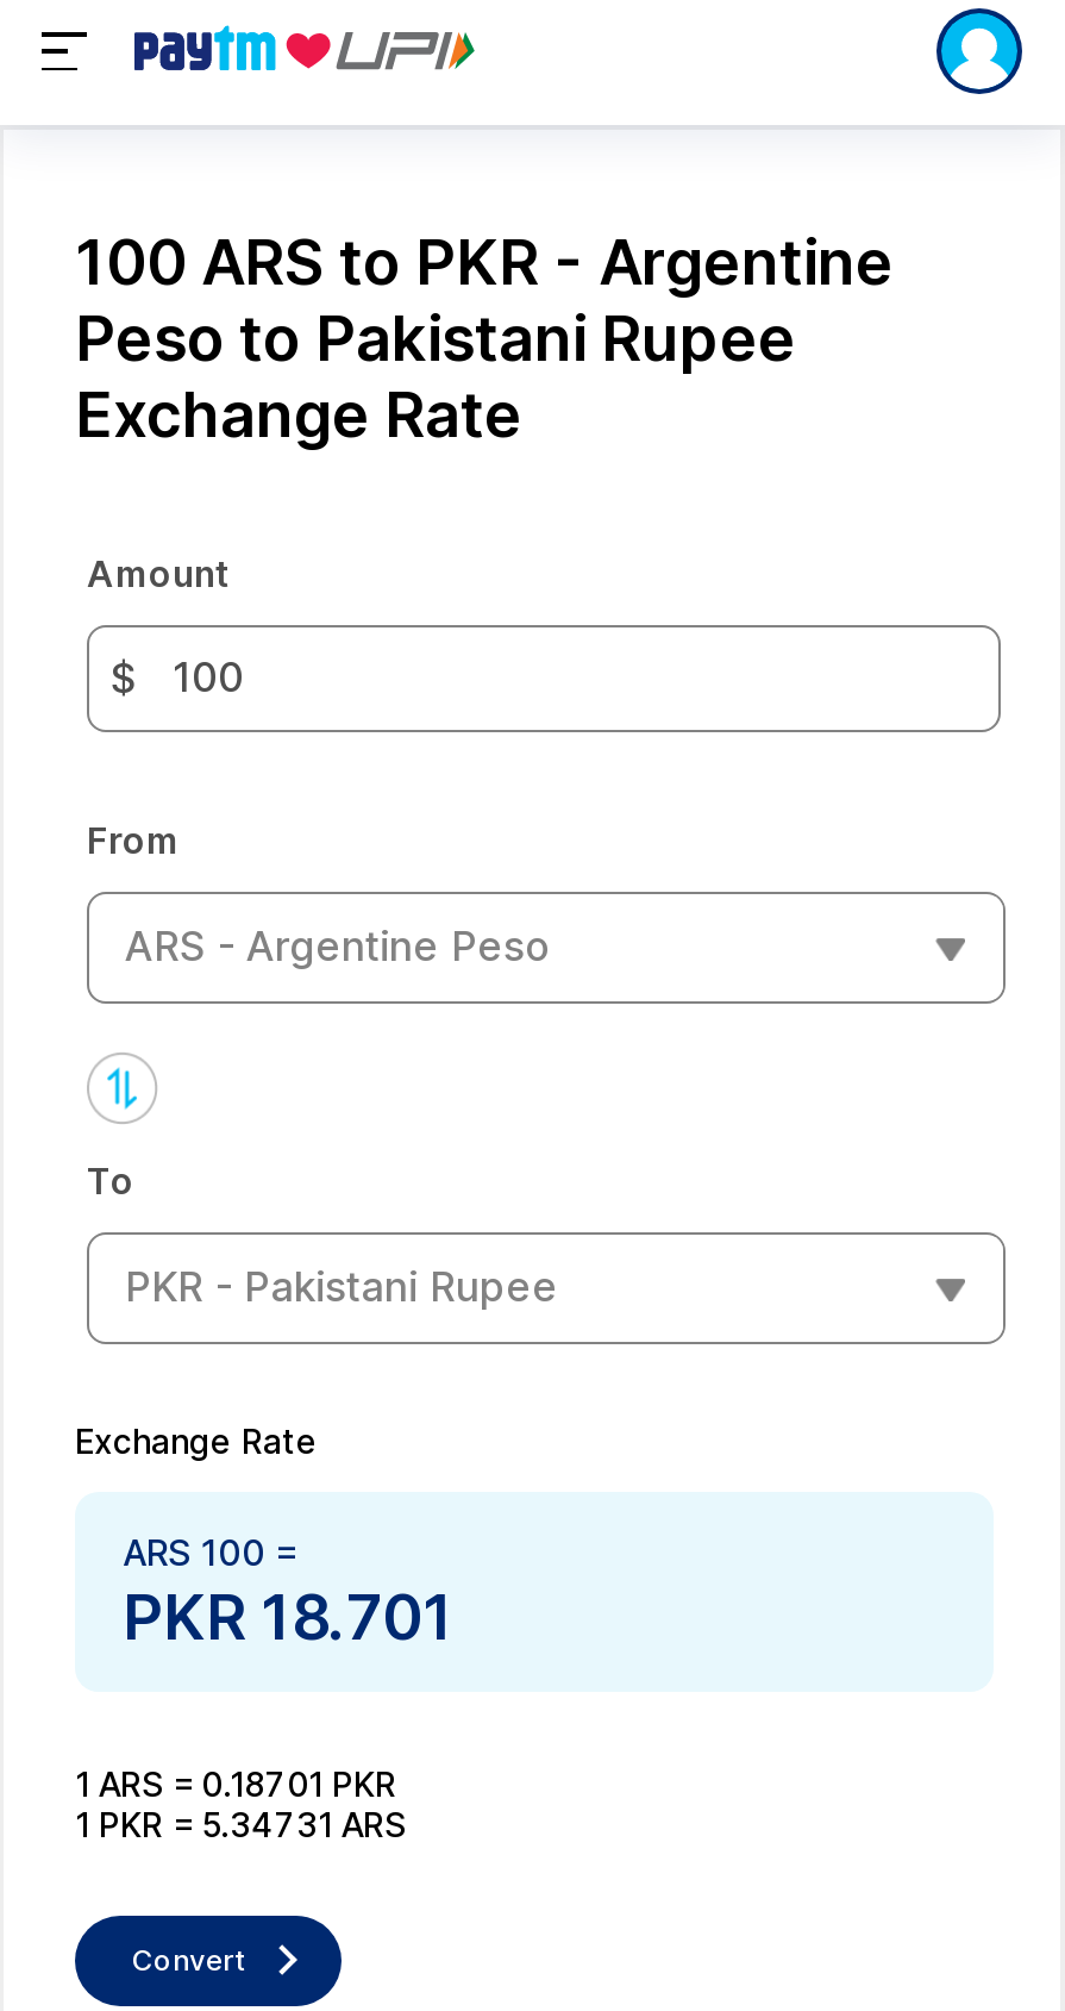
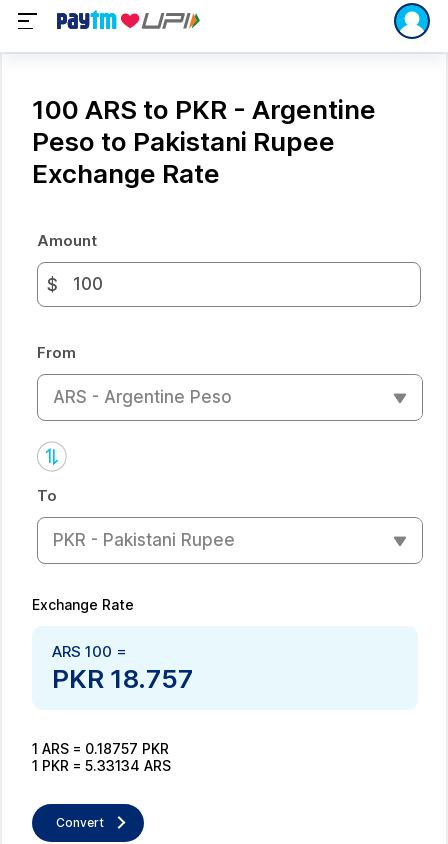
[123,1579,453,1653] PKR 18.701 -> [52,662,193,693] PKR 18.757
[75,1762,396,1803] 1 ARS = 0.18701 PKR -> [32,739,169,756] 1 ARS = 0.18757 PKR
[75,1803,406,1843] 1 PKR = 5.34731 ARS -> [32,756,171,773] 1 PKR = 5.33134 ARS

